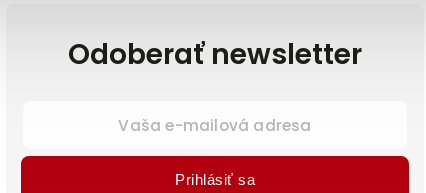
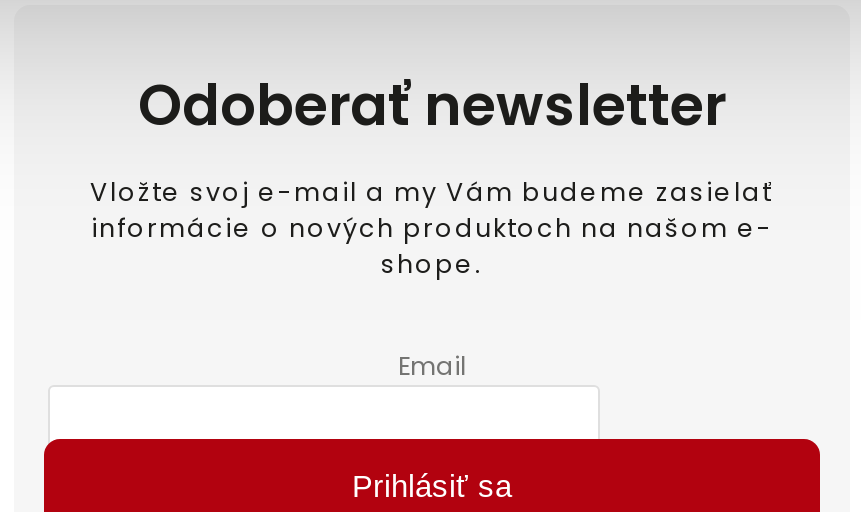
none -> [90,175,774,383] Vložte svoj e-mail a my Vám budeme zasielať | informácie o nových produktoch na našom e- | shope. | Email

